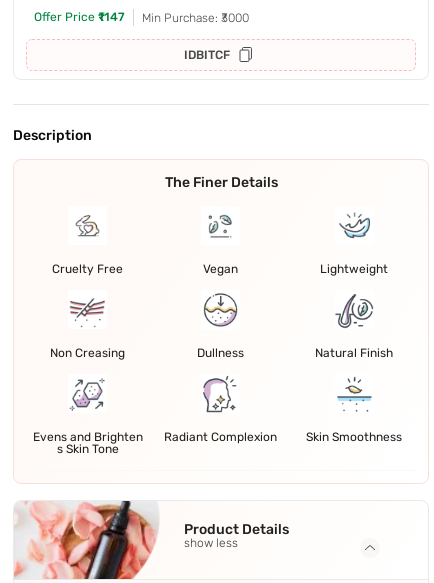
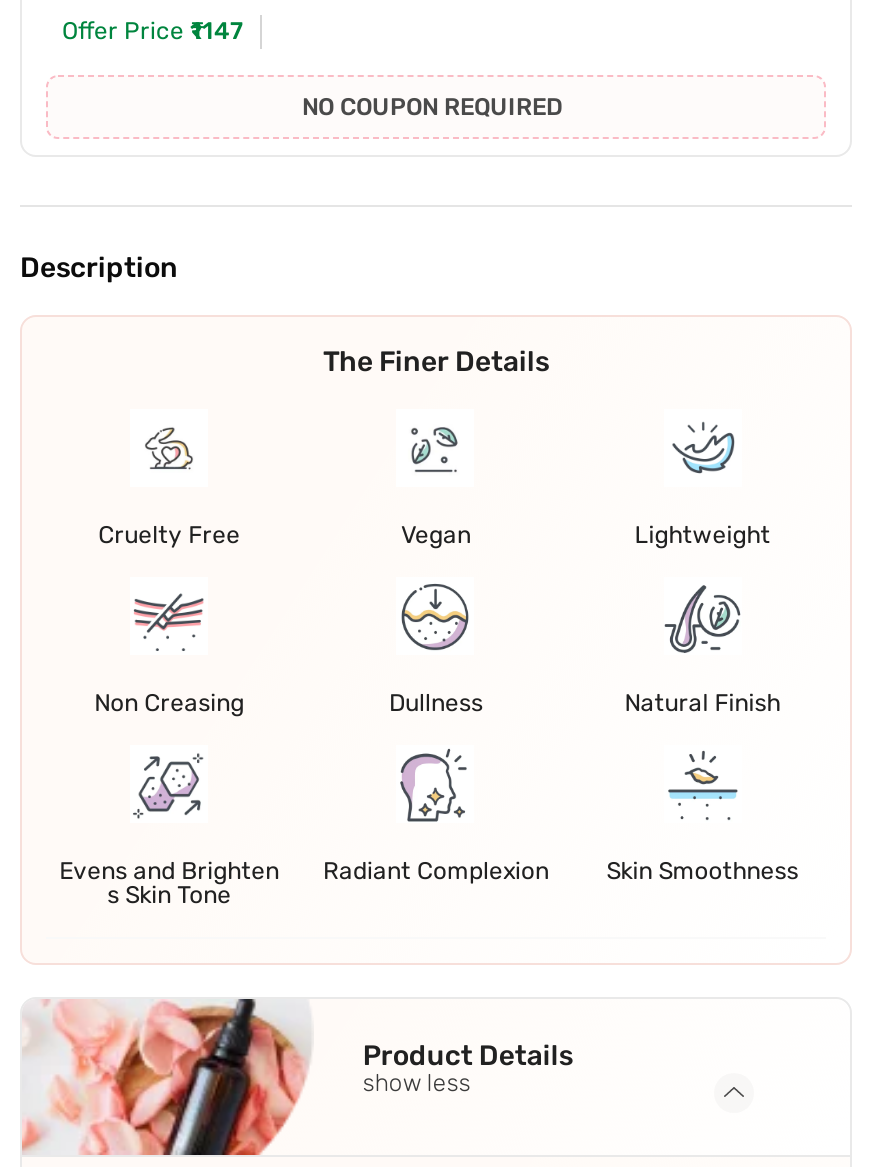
[142,11,249,62] Min Purchase: ₹3000 | IDBITCF -> [302,94,562,122] NO COUPON REQUIRED

